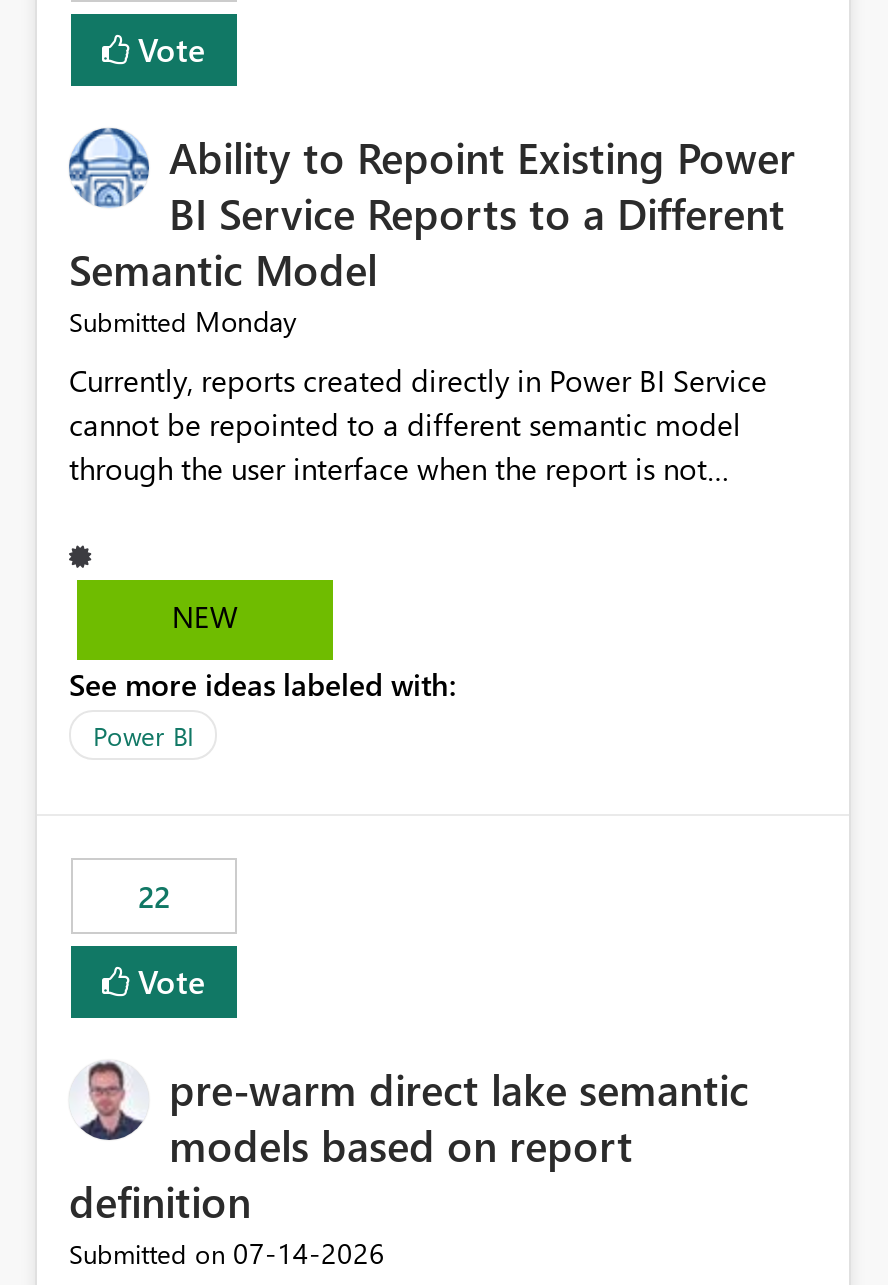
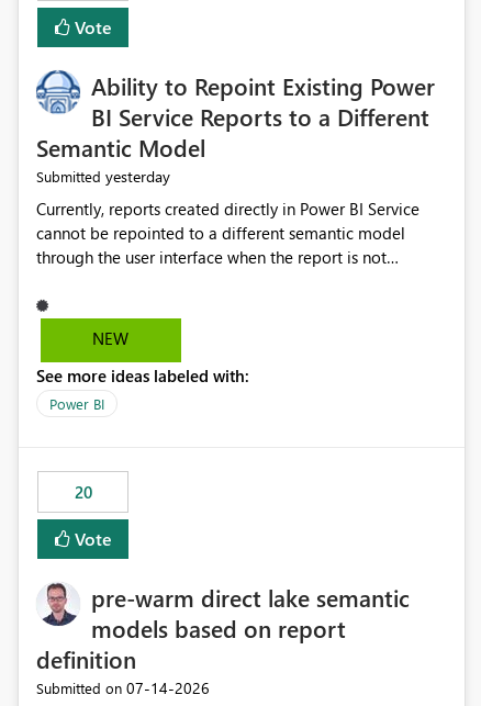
[69,303,297,341] Submitted Monday -> [36,166,170,187] Submitted yesterday
[138,877,170,917] 22 -> [74,481,92,503] 20

